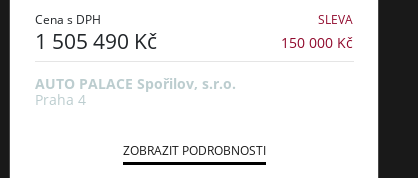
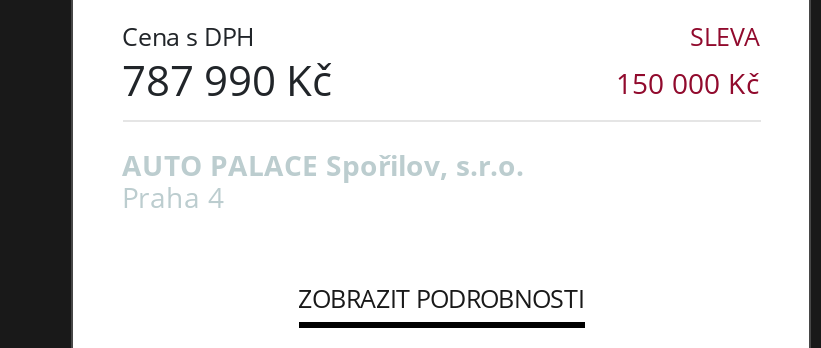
[34,27,156,55] 1 505 490 Kč -> [122,51,332,107] 787 990 Kč

